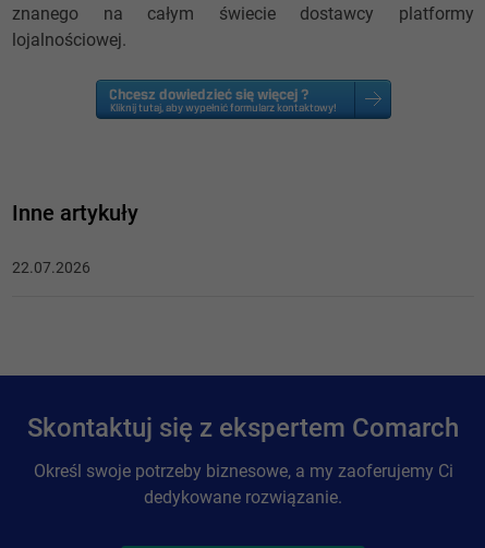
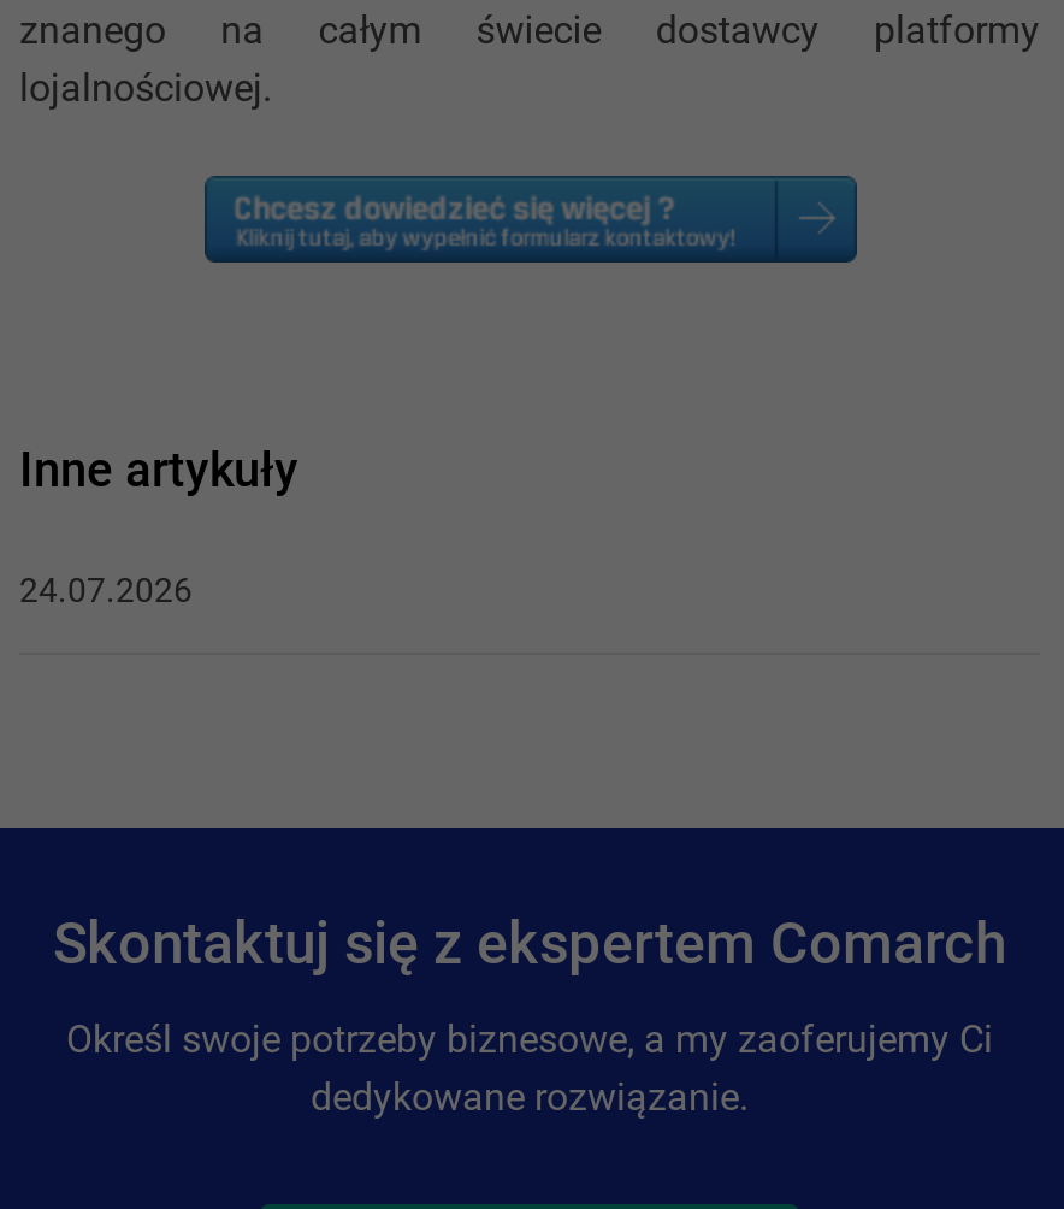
[12,259,90,276] 22.07.2026 -> [19,571,193,609] 24.07.2026

